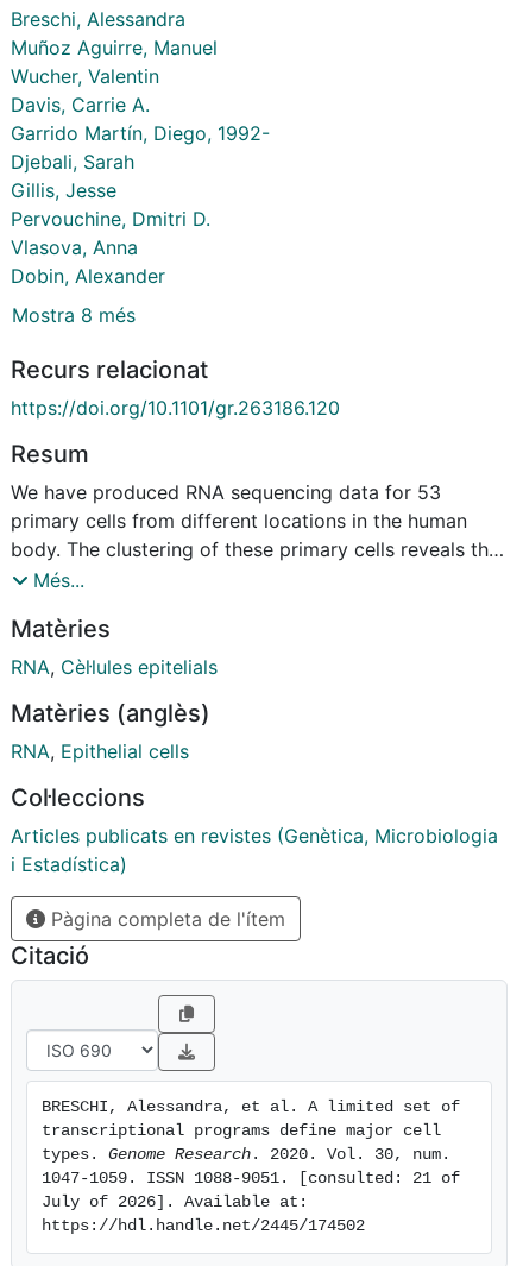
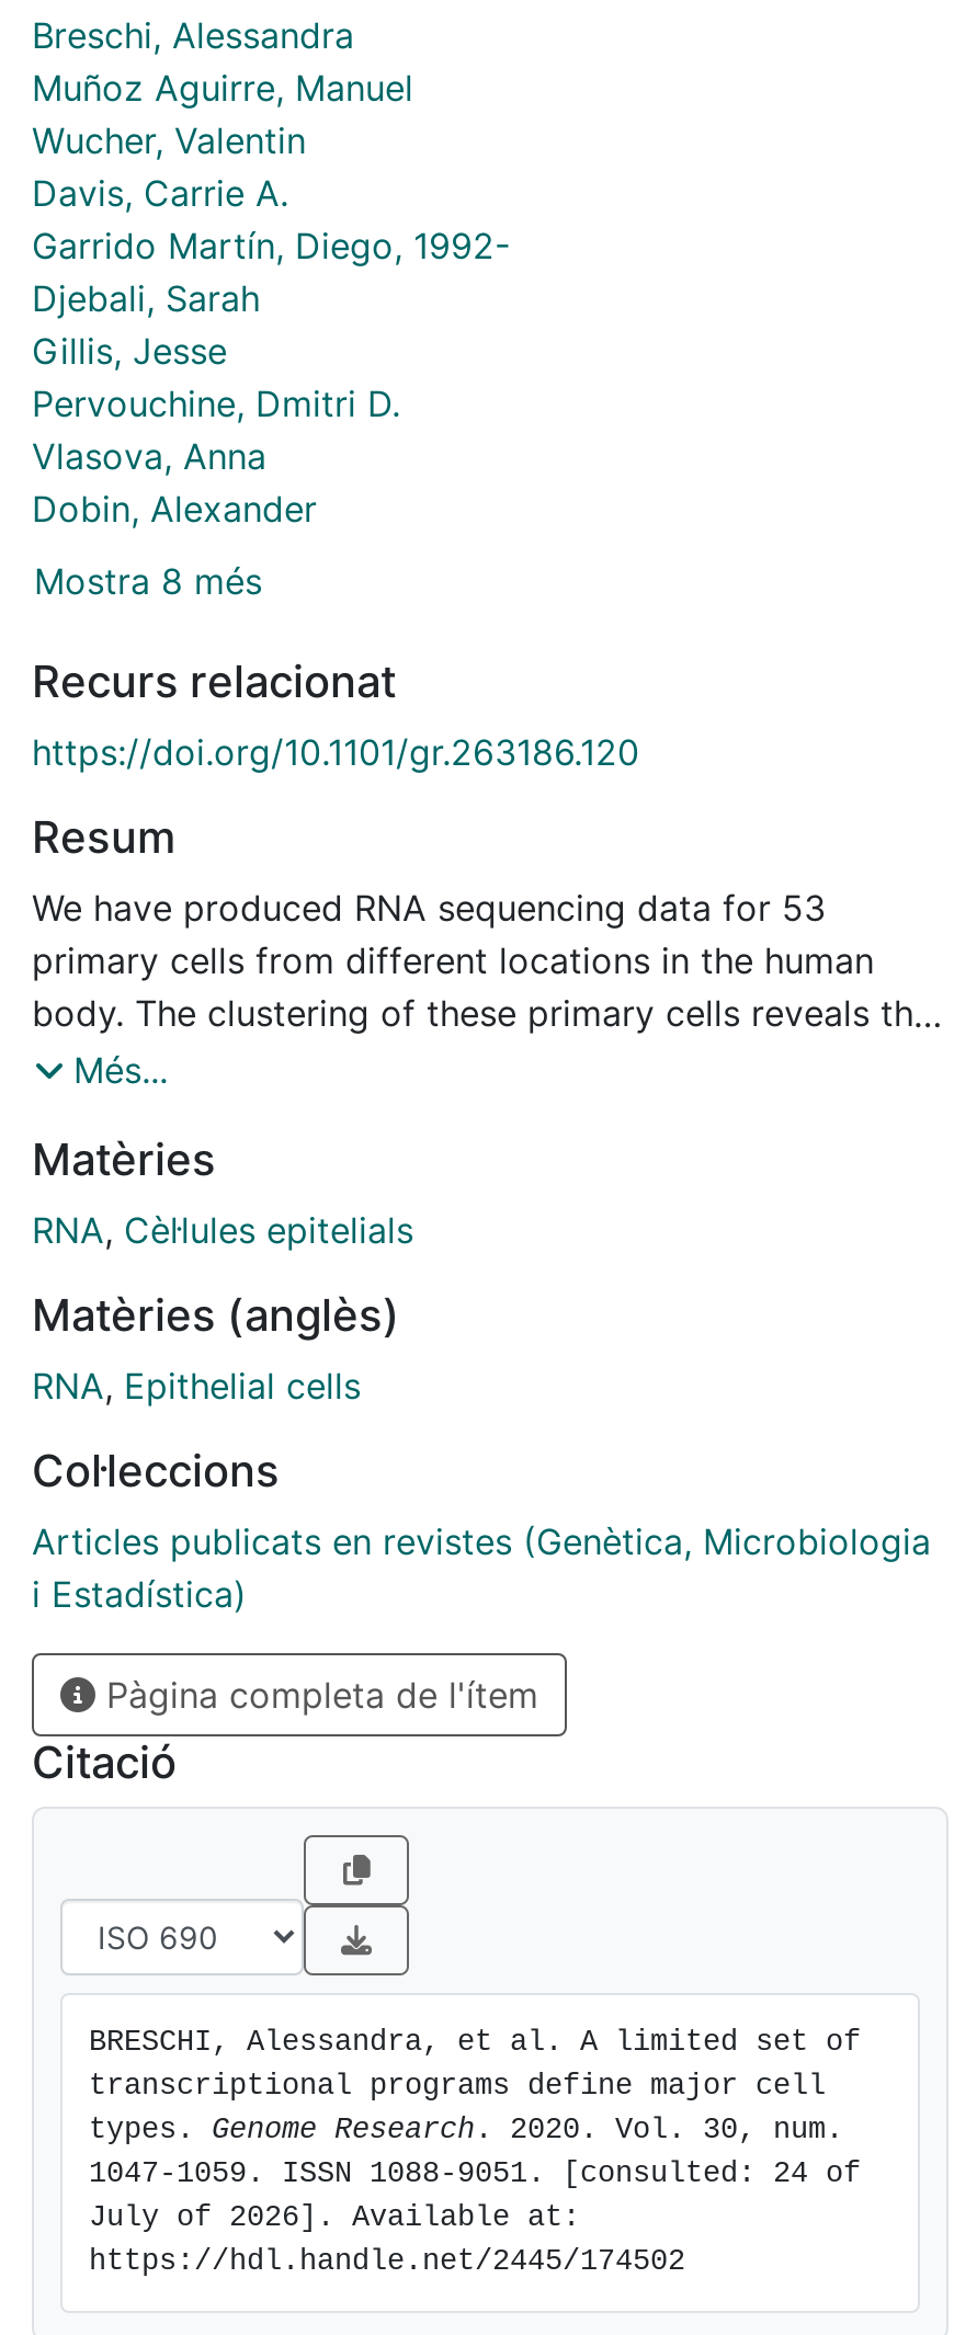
[42,1170,460,1188] 1047-1059. ISSN 1088-9051. [consulted: 21 of -> [89,2158,861,2191] 1047-1059. ISSN 1088-9051. [consulted: 24 of

